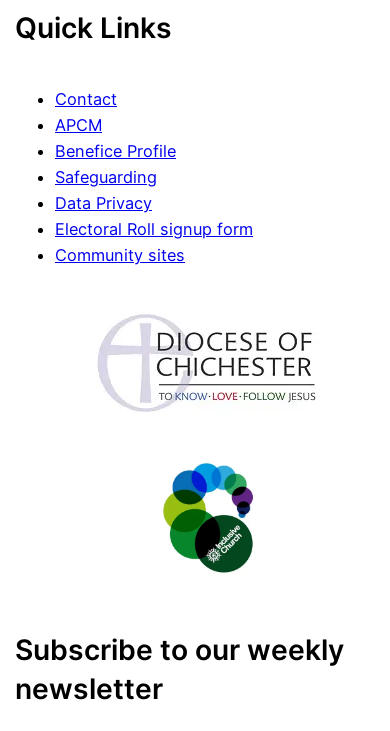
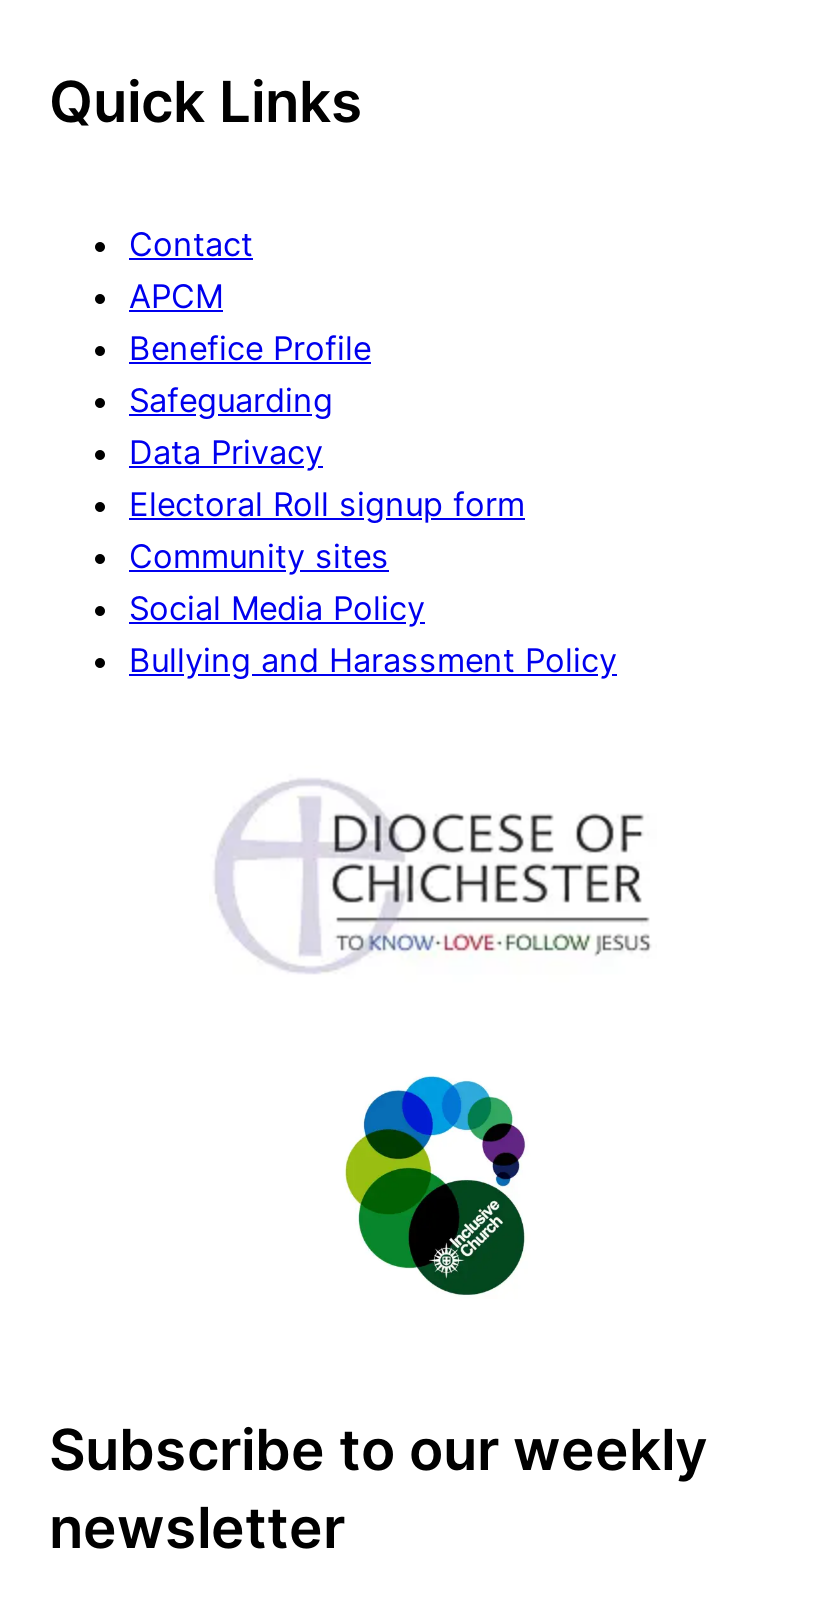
none -> [129,588,617,680] Social Media Policy | Bullying and Harassment Policy

